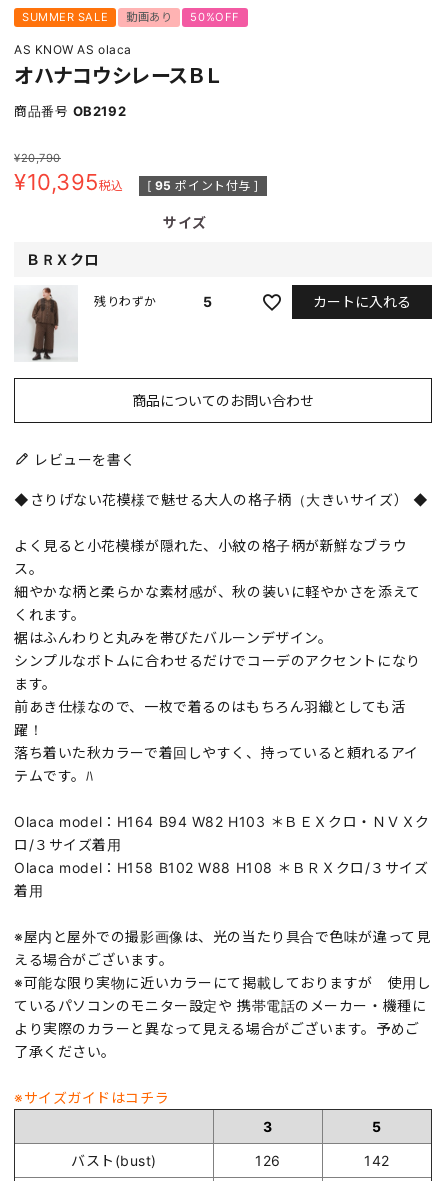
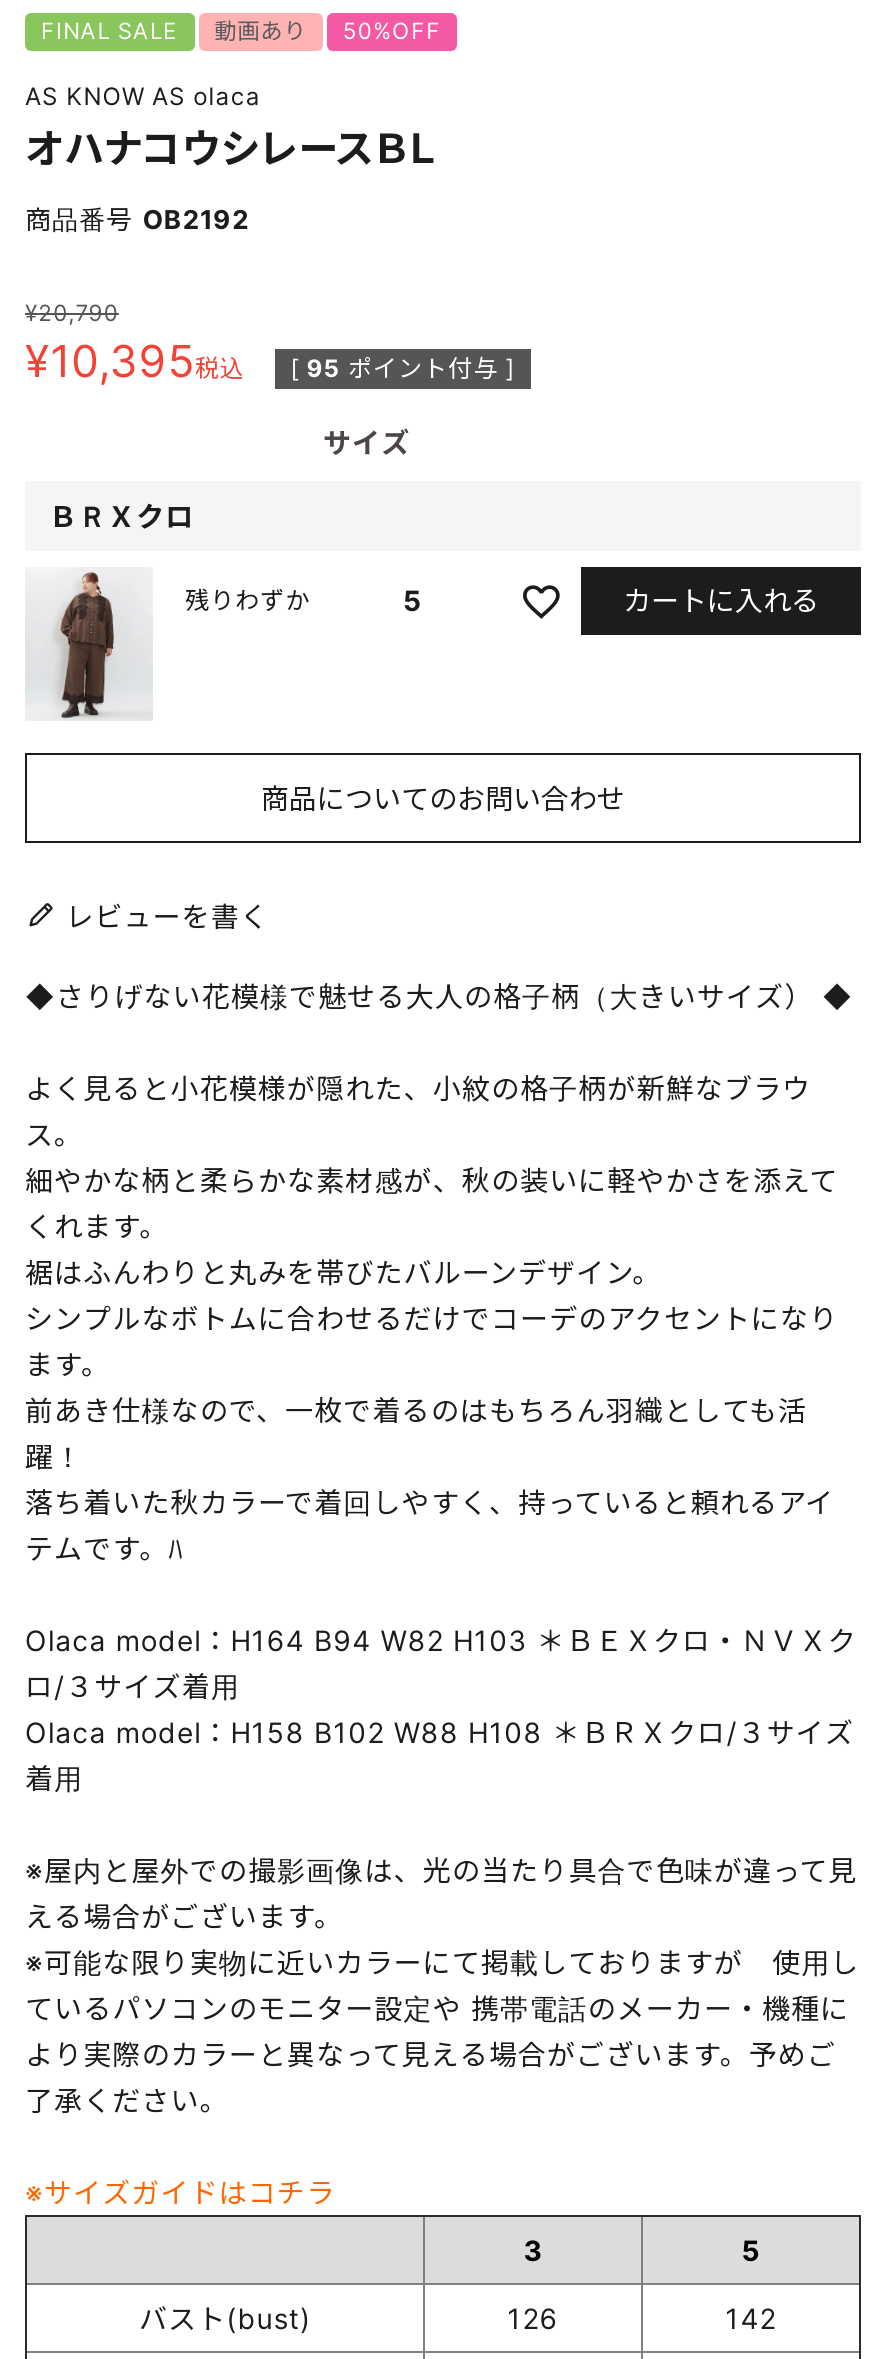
[22,10,108,24] SUMMER SALE -> [41,17,178,45] FINAL SALE

